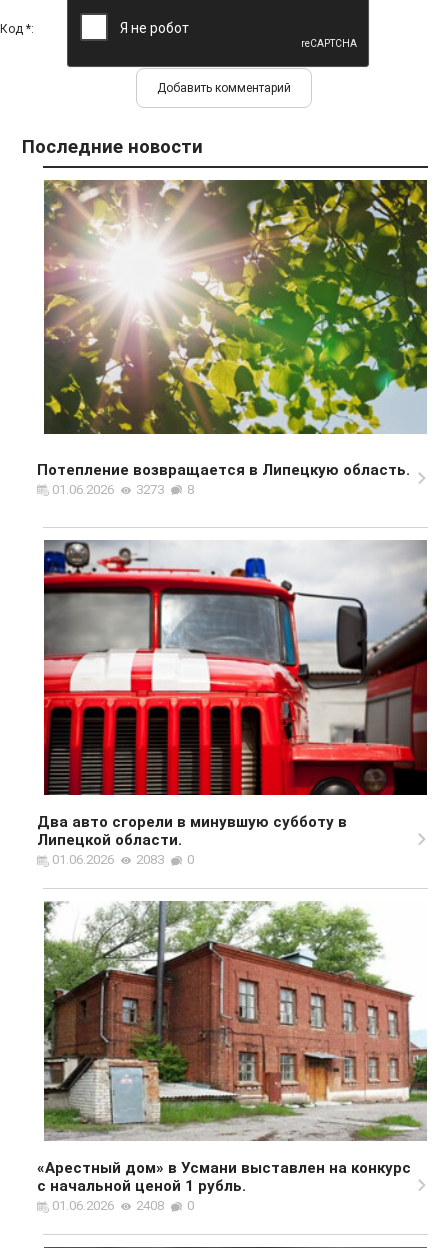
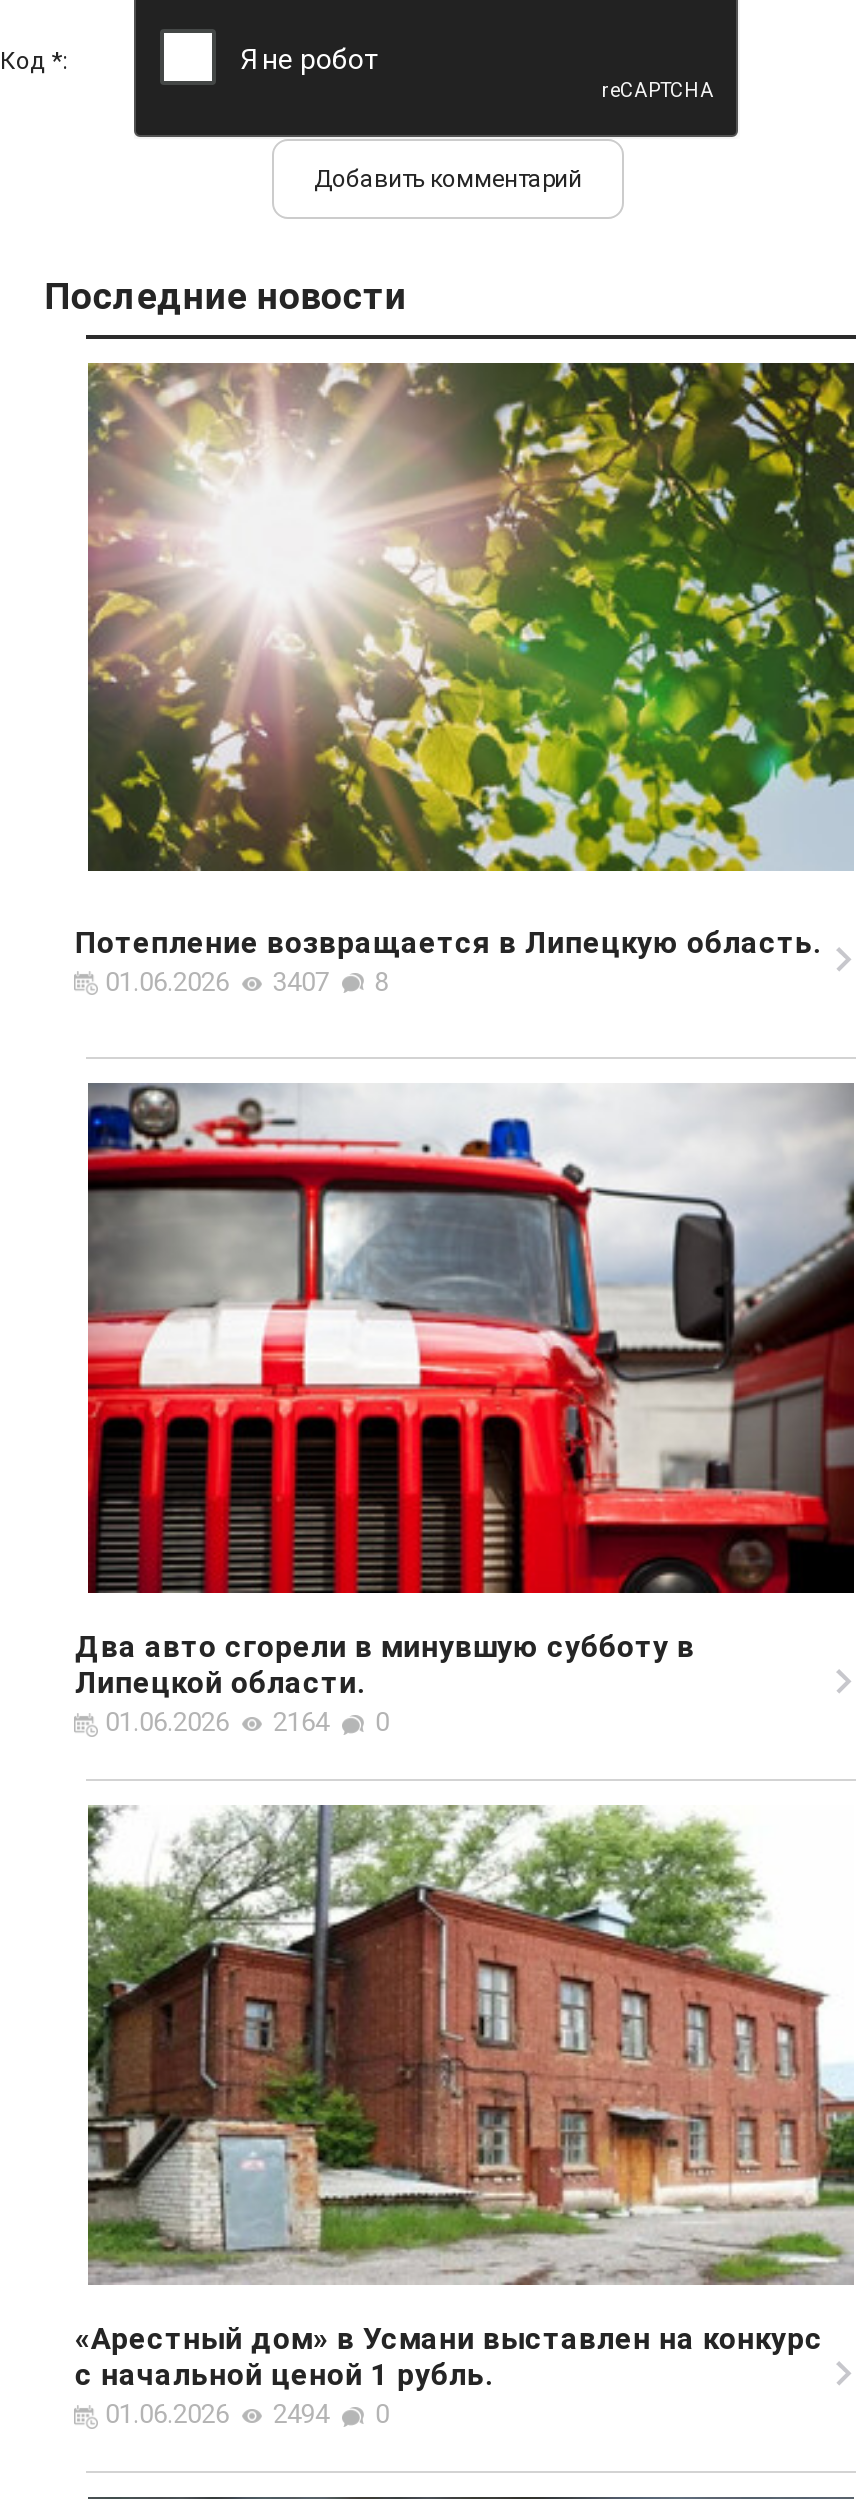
[52,482,194,497] 01.06.2026 3273 8 -> [105,967,389,997] 01.06.2026 3407 8
[52,852,194,867] 01.06.2026 2083 0 -> [105,1707,389,1737] 01.06.2026 2164 0
[52,1198,194,1213] 01.06.2026 2408 0 -> [105,2400,389,2430] 01.06.2026 2494 0

